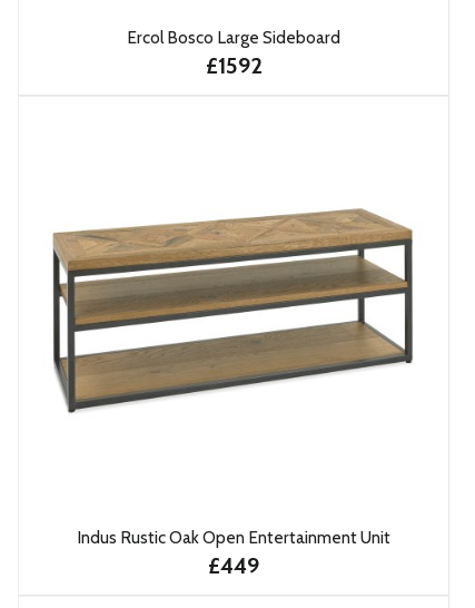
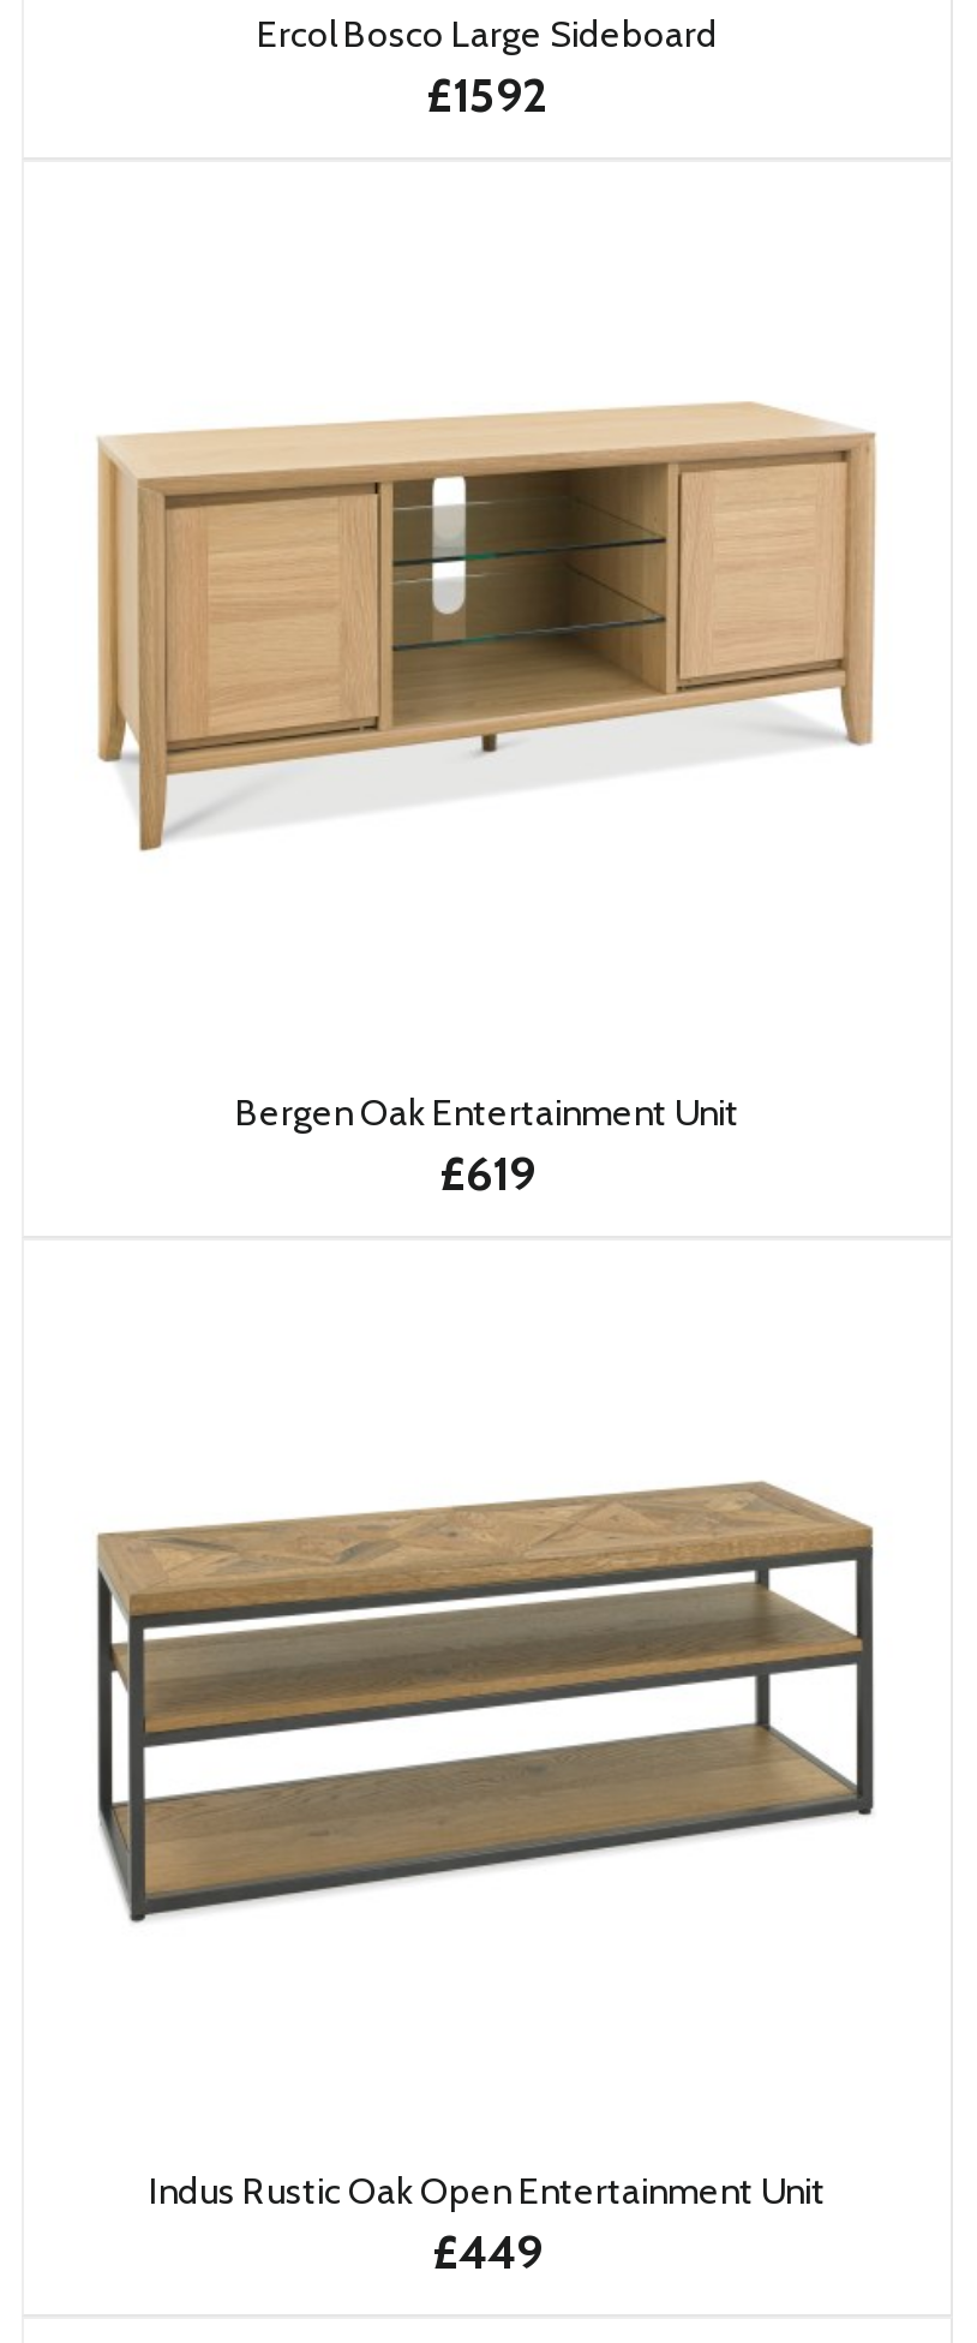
none -> [96,402,876,854] [image]
none -> [235,1089,739,1202] Bergen Oak Entertainment Unit | £619

